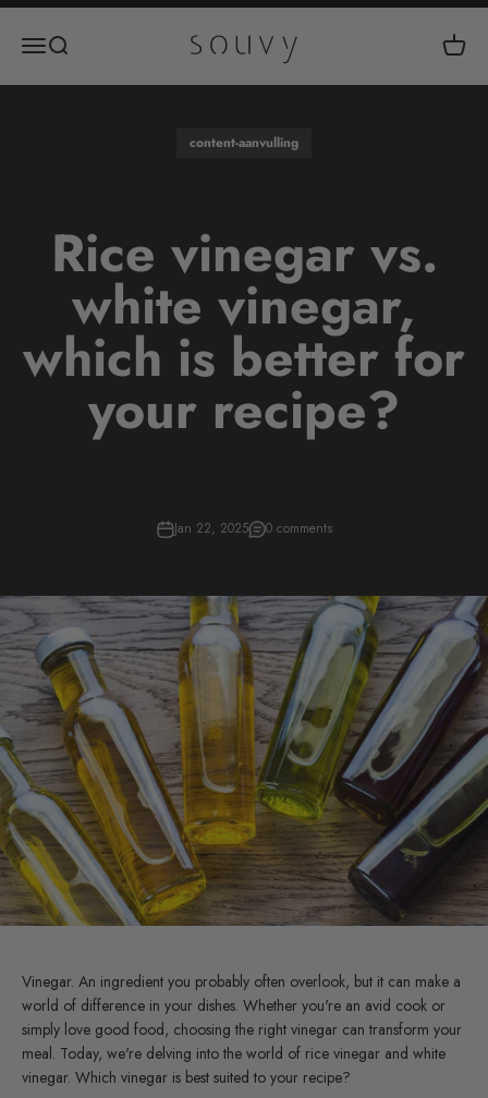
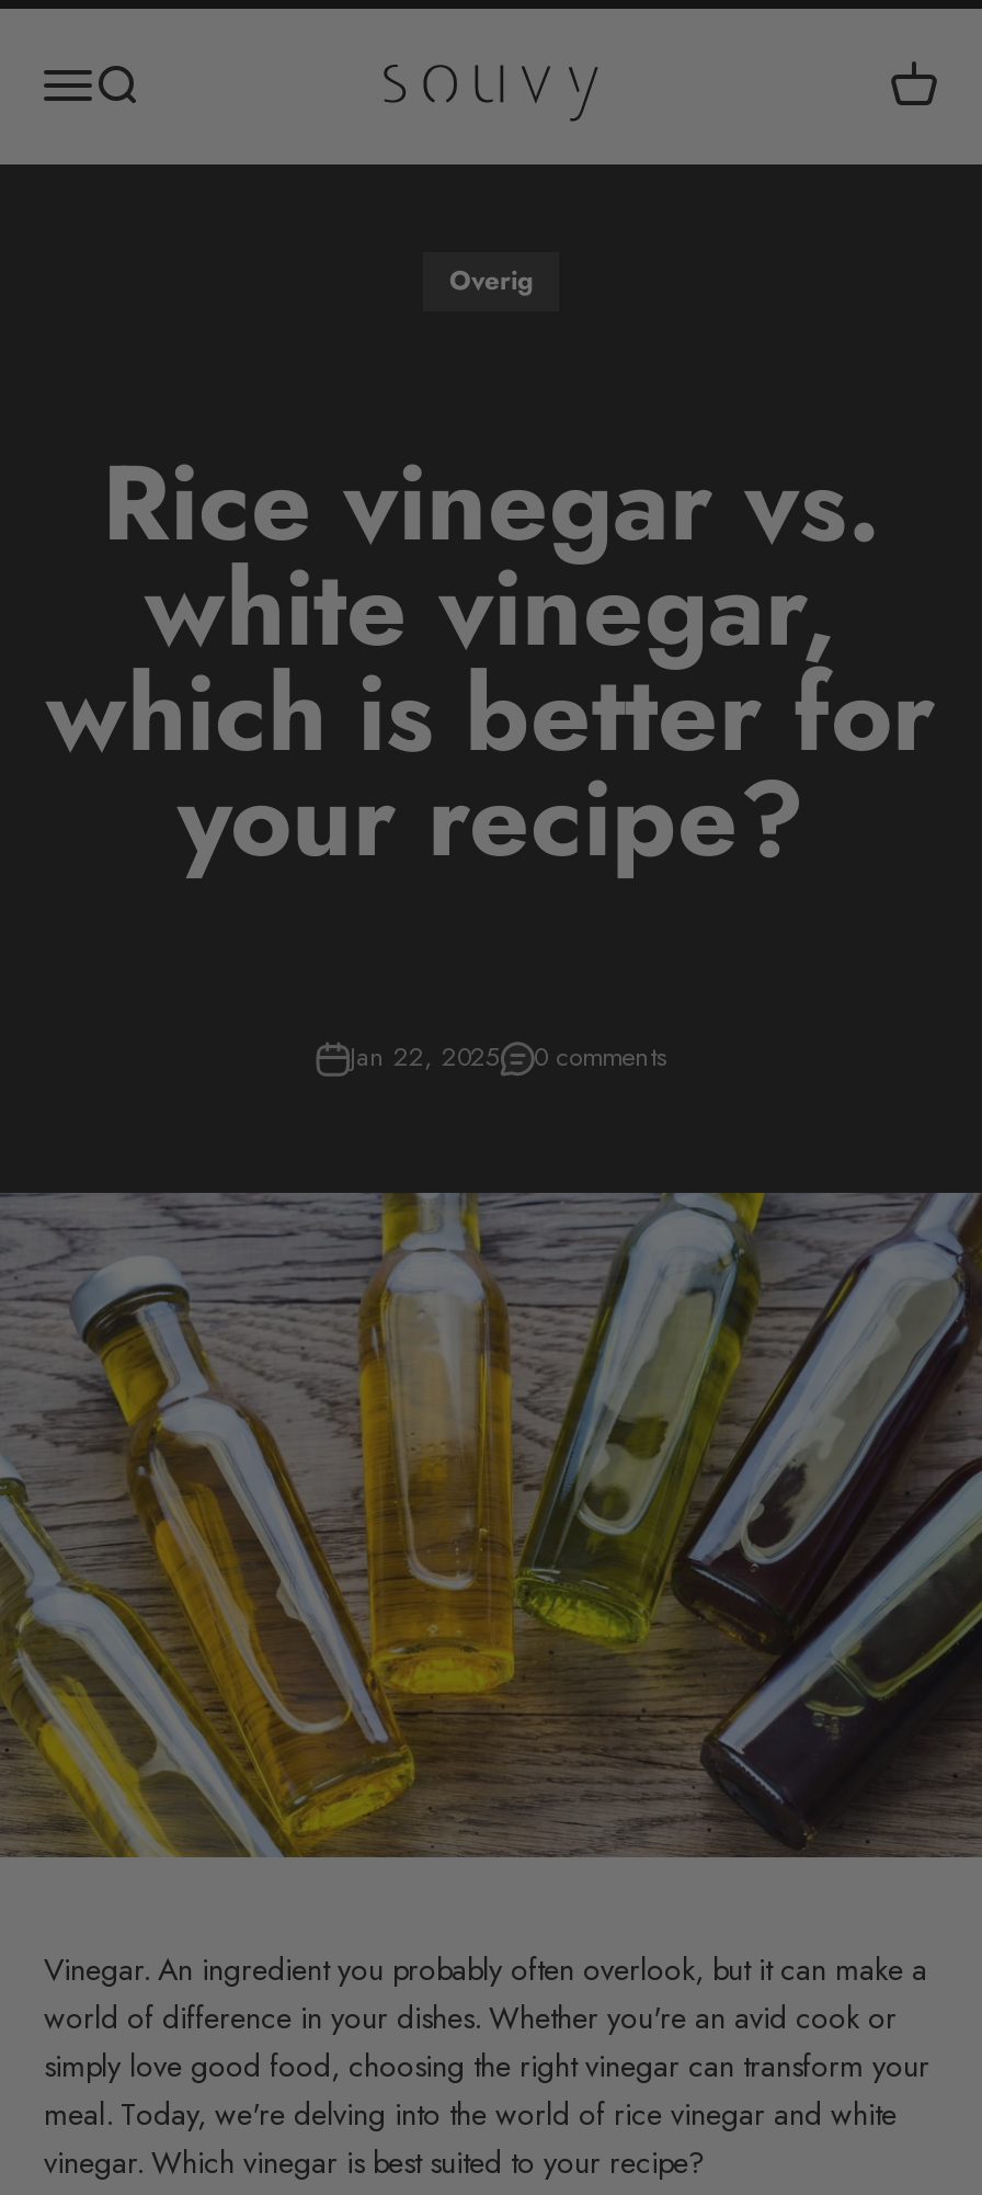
[190,133,298,152] content-aanvulling -> [449,261,533,300] Overig

